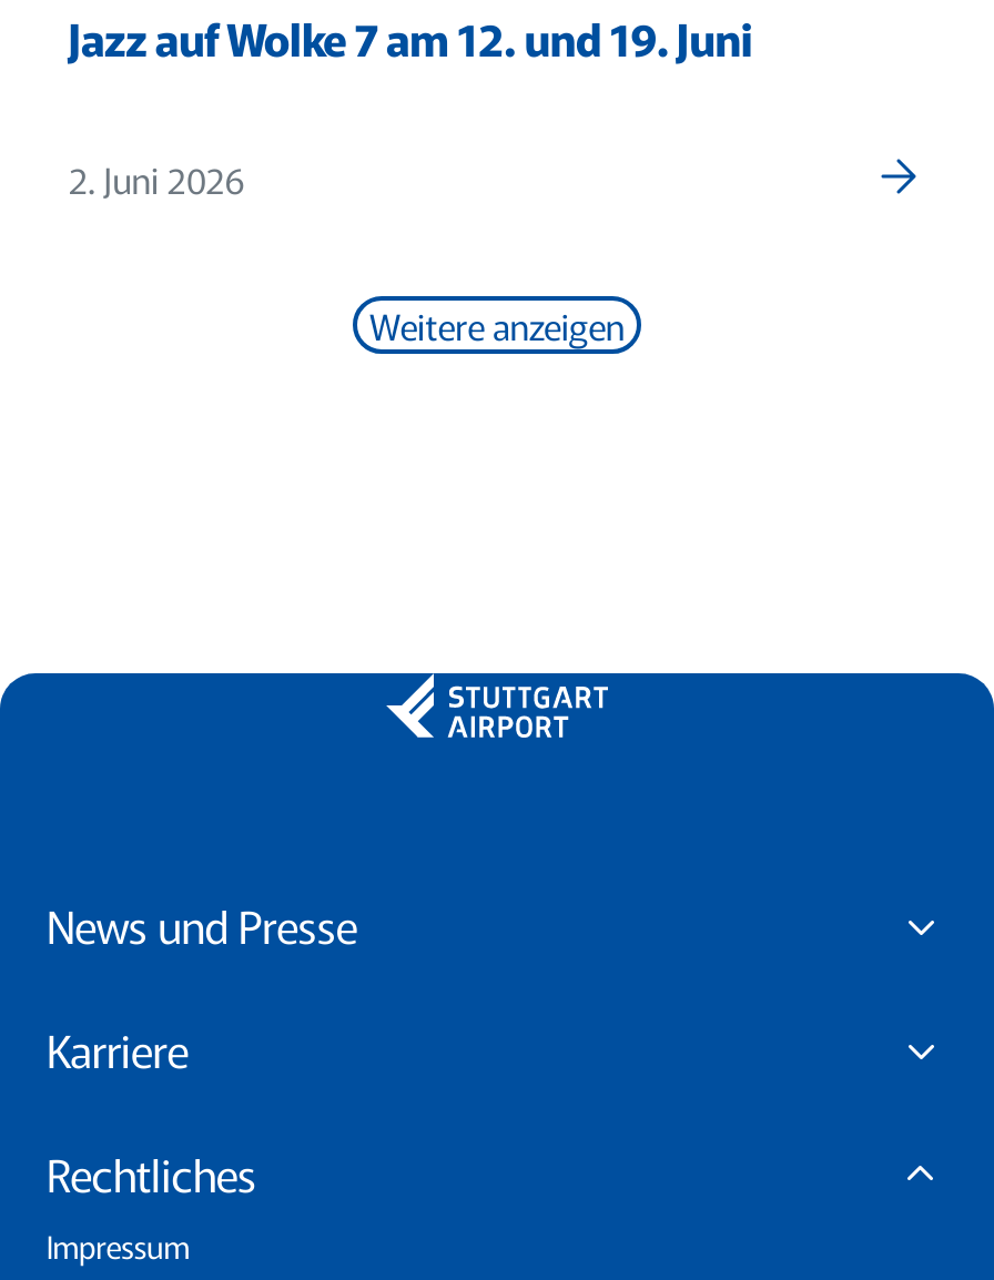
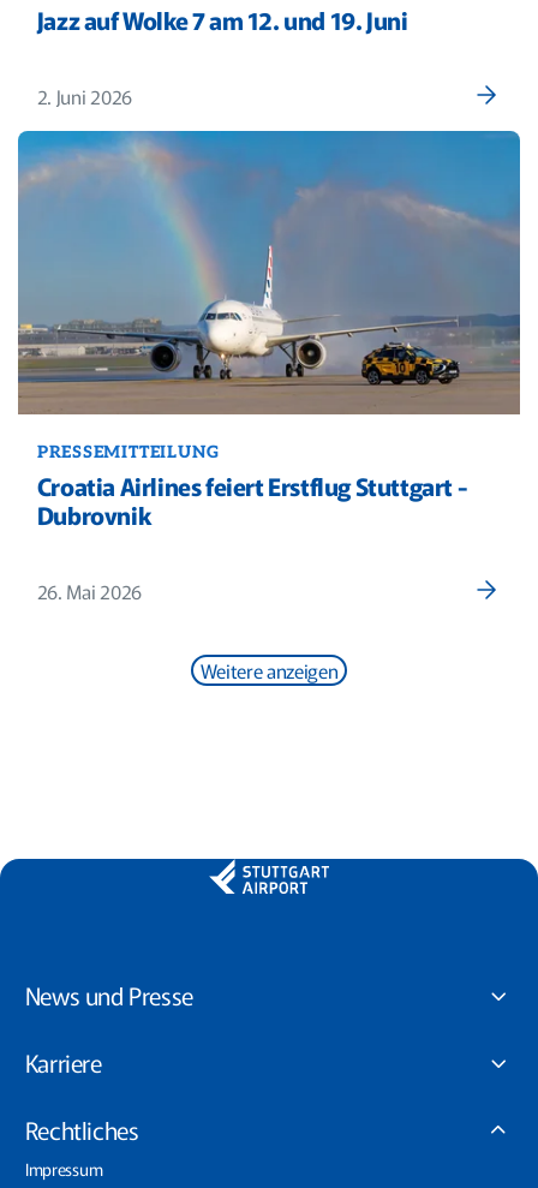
none -> [17,130,521,605] [image] | PRESSEMITTEILUNG | Croatia Airlines feiert Erstflug Stuttgart - | Dubrovnik | 26. Mai 2026

